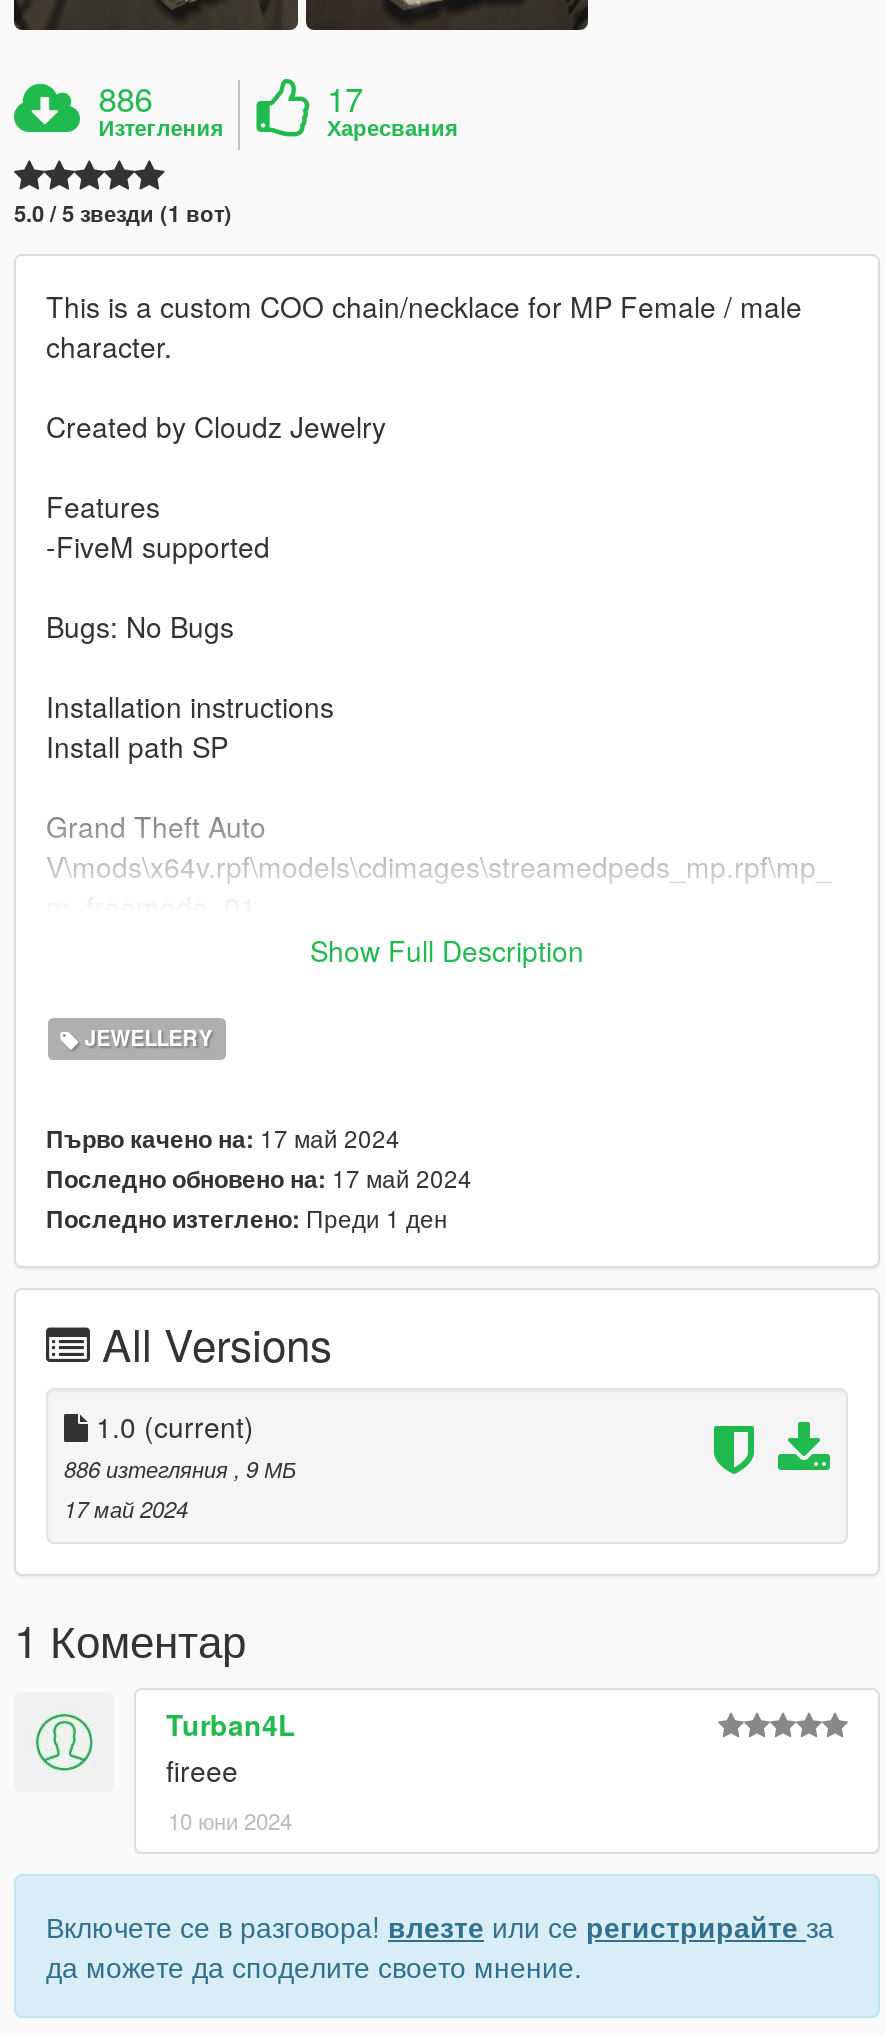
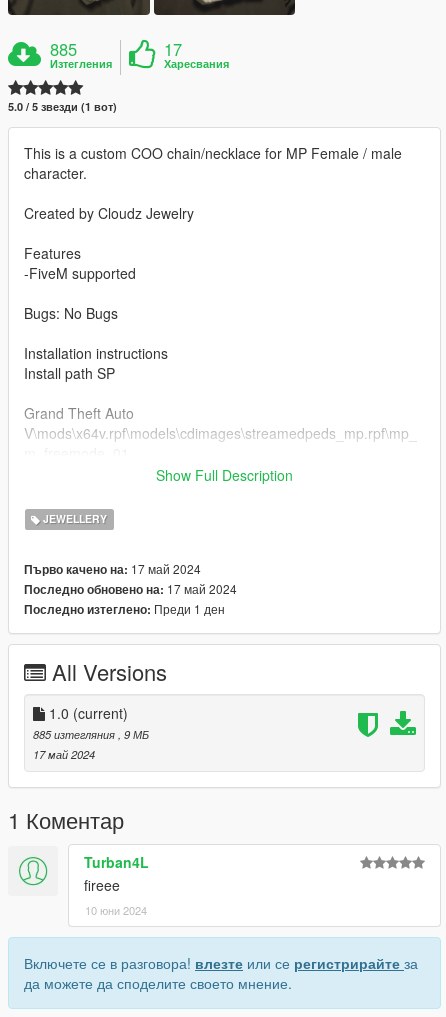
[98,73,152,121] 886 -> [50,36,77,60] 885
[64,1451,296,1483] 886 изтегляния, 9 МБ -> [33,725,149,741] 885 изтегляния, 9 МБ

